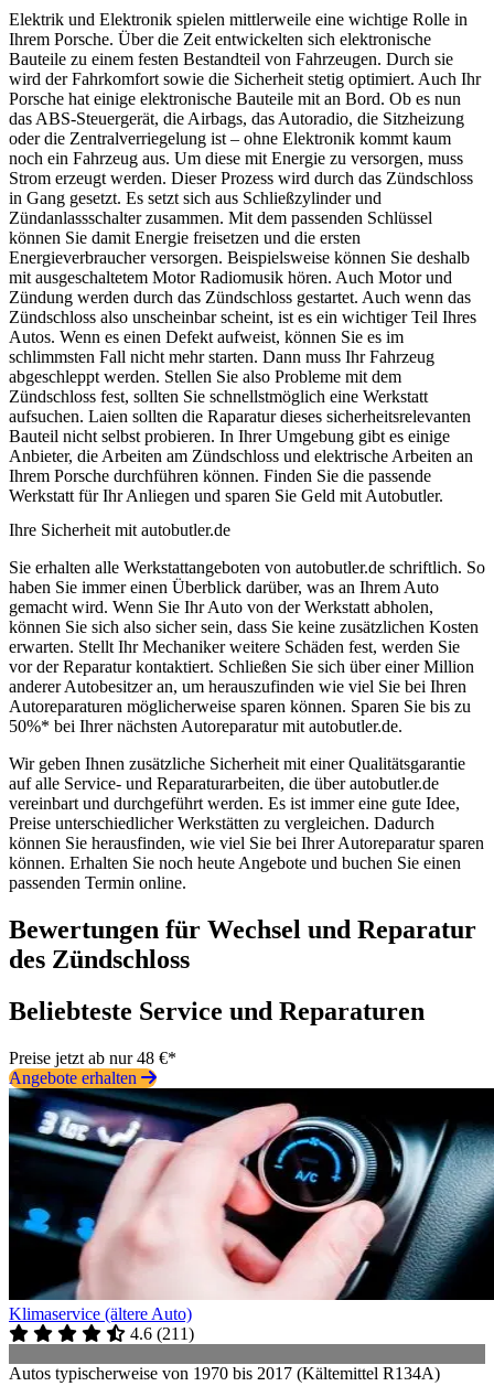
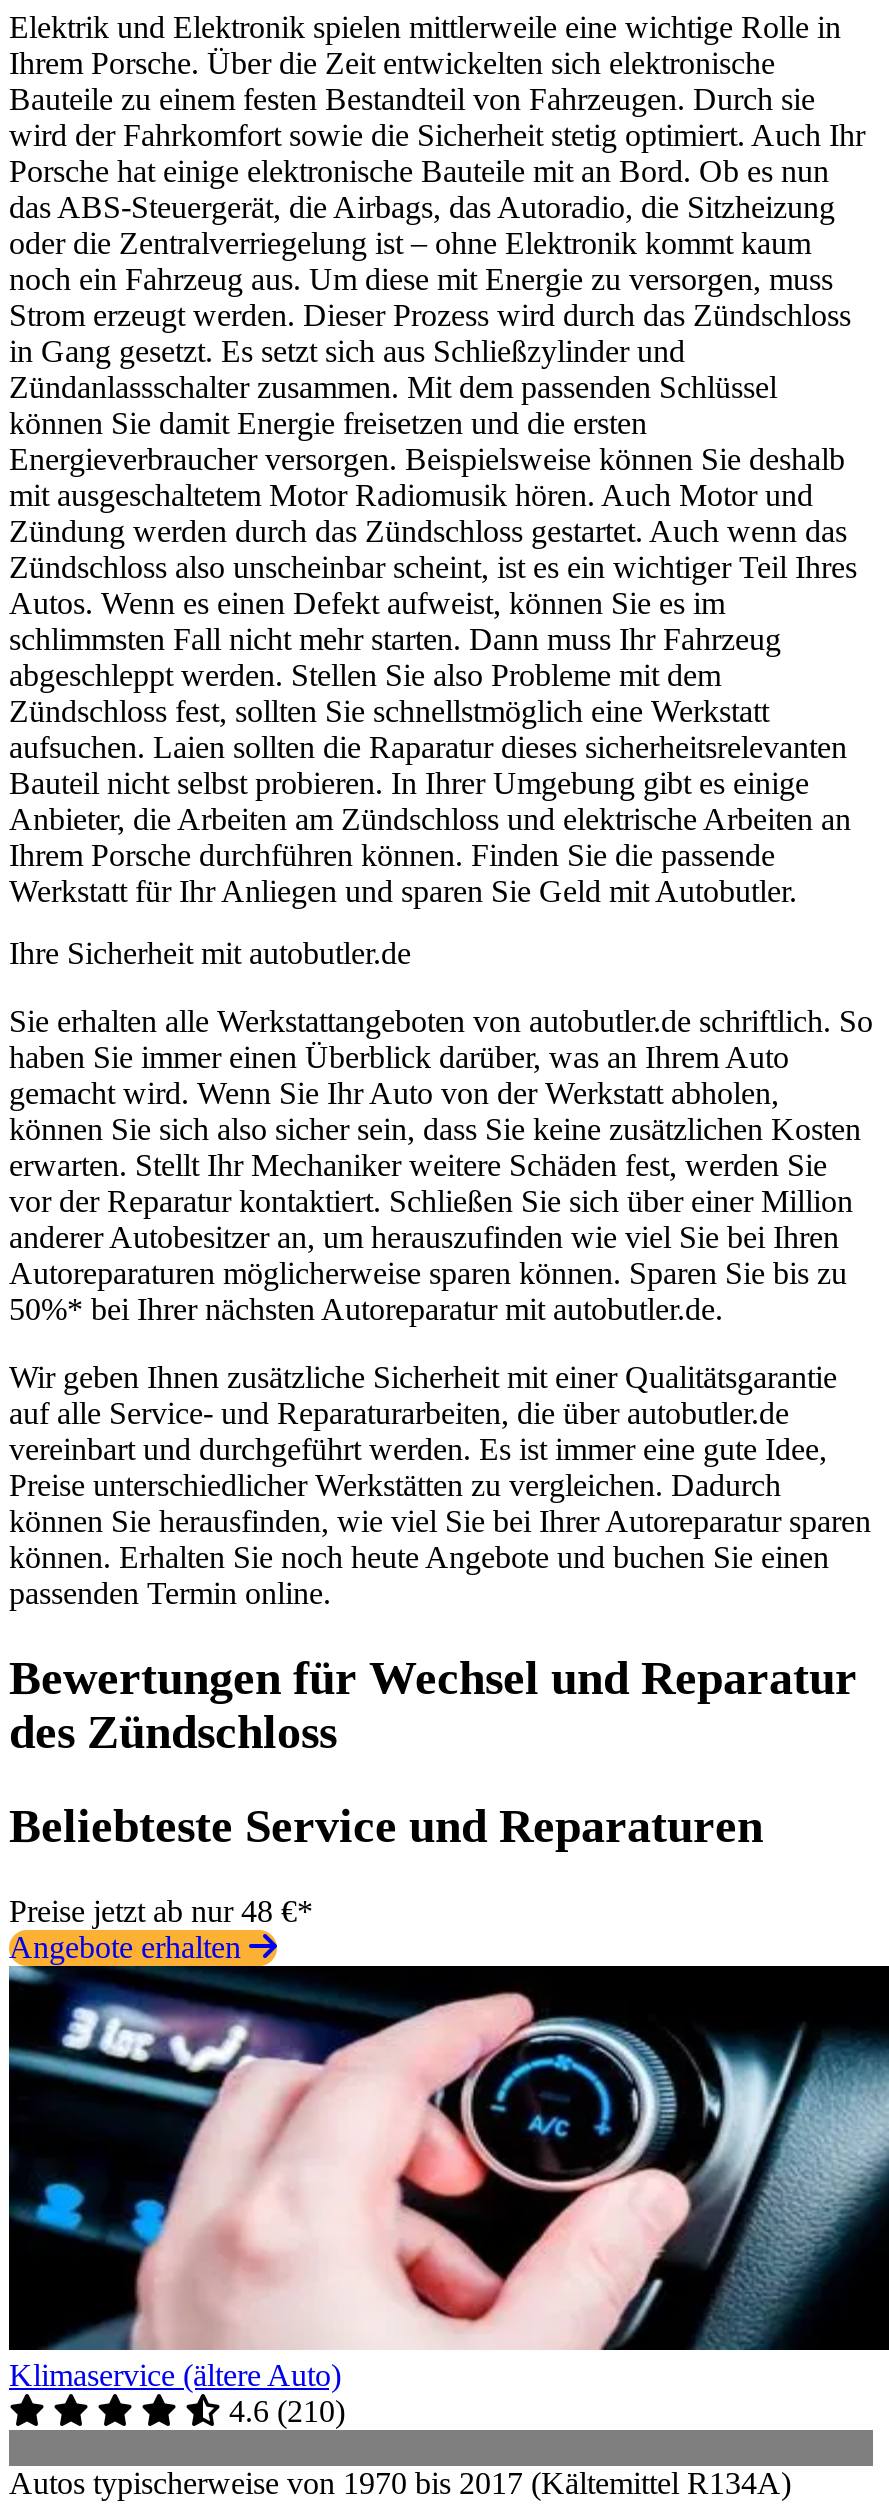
[130,1324,194,1343] 4.6 (211) -> [229,2394,345,2428] 4.6 (210)

